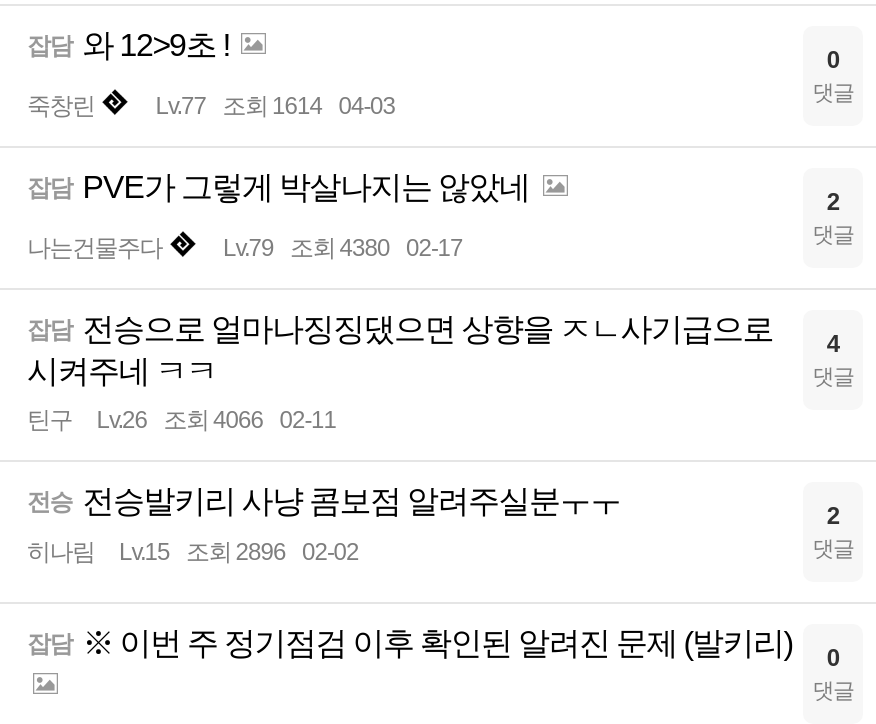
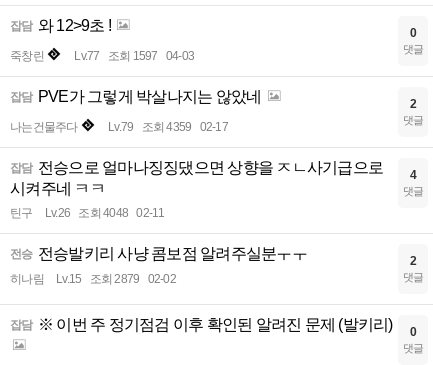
[155,92,395,120] Lv.77 조회 1614 04-03 -> [74,49,194,63] Lv.77 조회 1597 04-03
[223,234,463,262] Lv.79 조회 4380 02-17 -> [108,120,228,134] Lv.79 조회 4359 02-17
[27,406,336,434] 틴구 Lv.26 조회 4066 02-11 -> [10,206,164,220] 틴구 Lv.26 조회 4048 02-11
[27,538,359,566] 히나림 Lv.15 조회 2896 02-02 -> [10,272,176,286] 히나림 Lv.15 조회 2879 02-02

